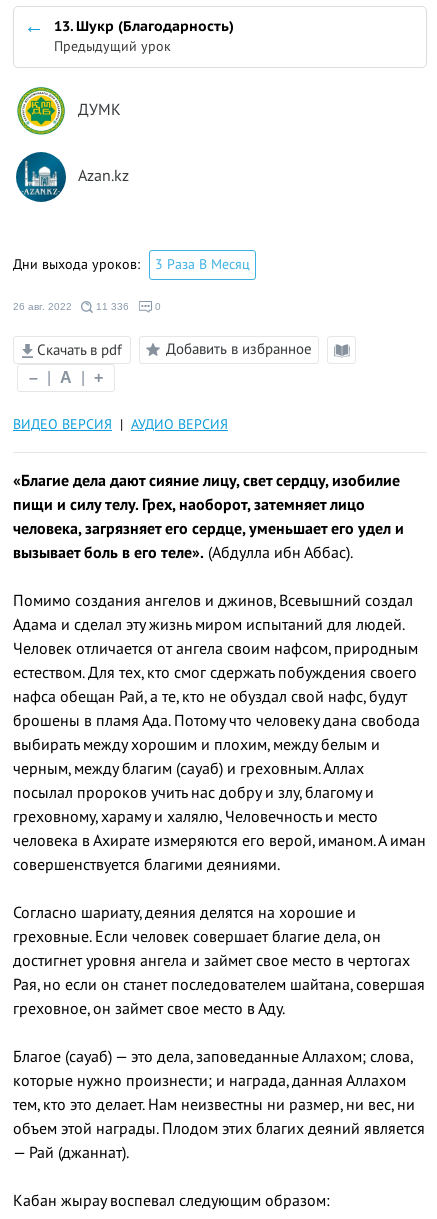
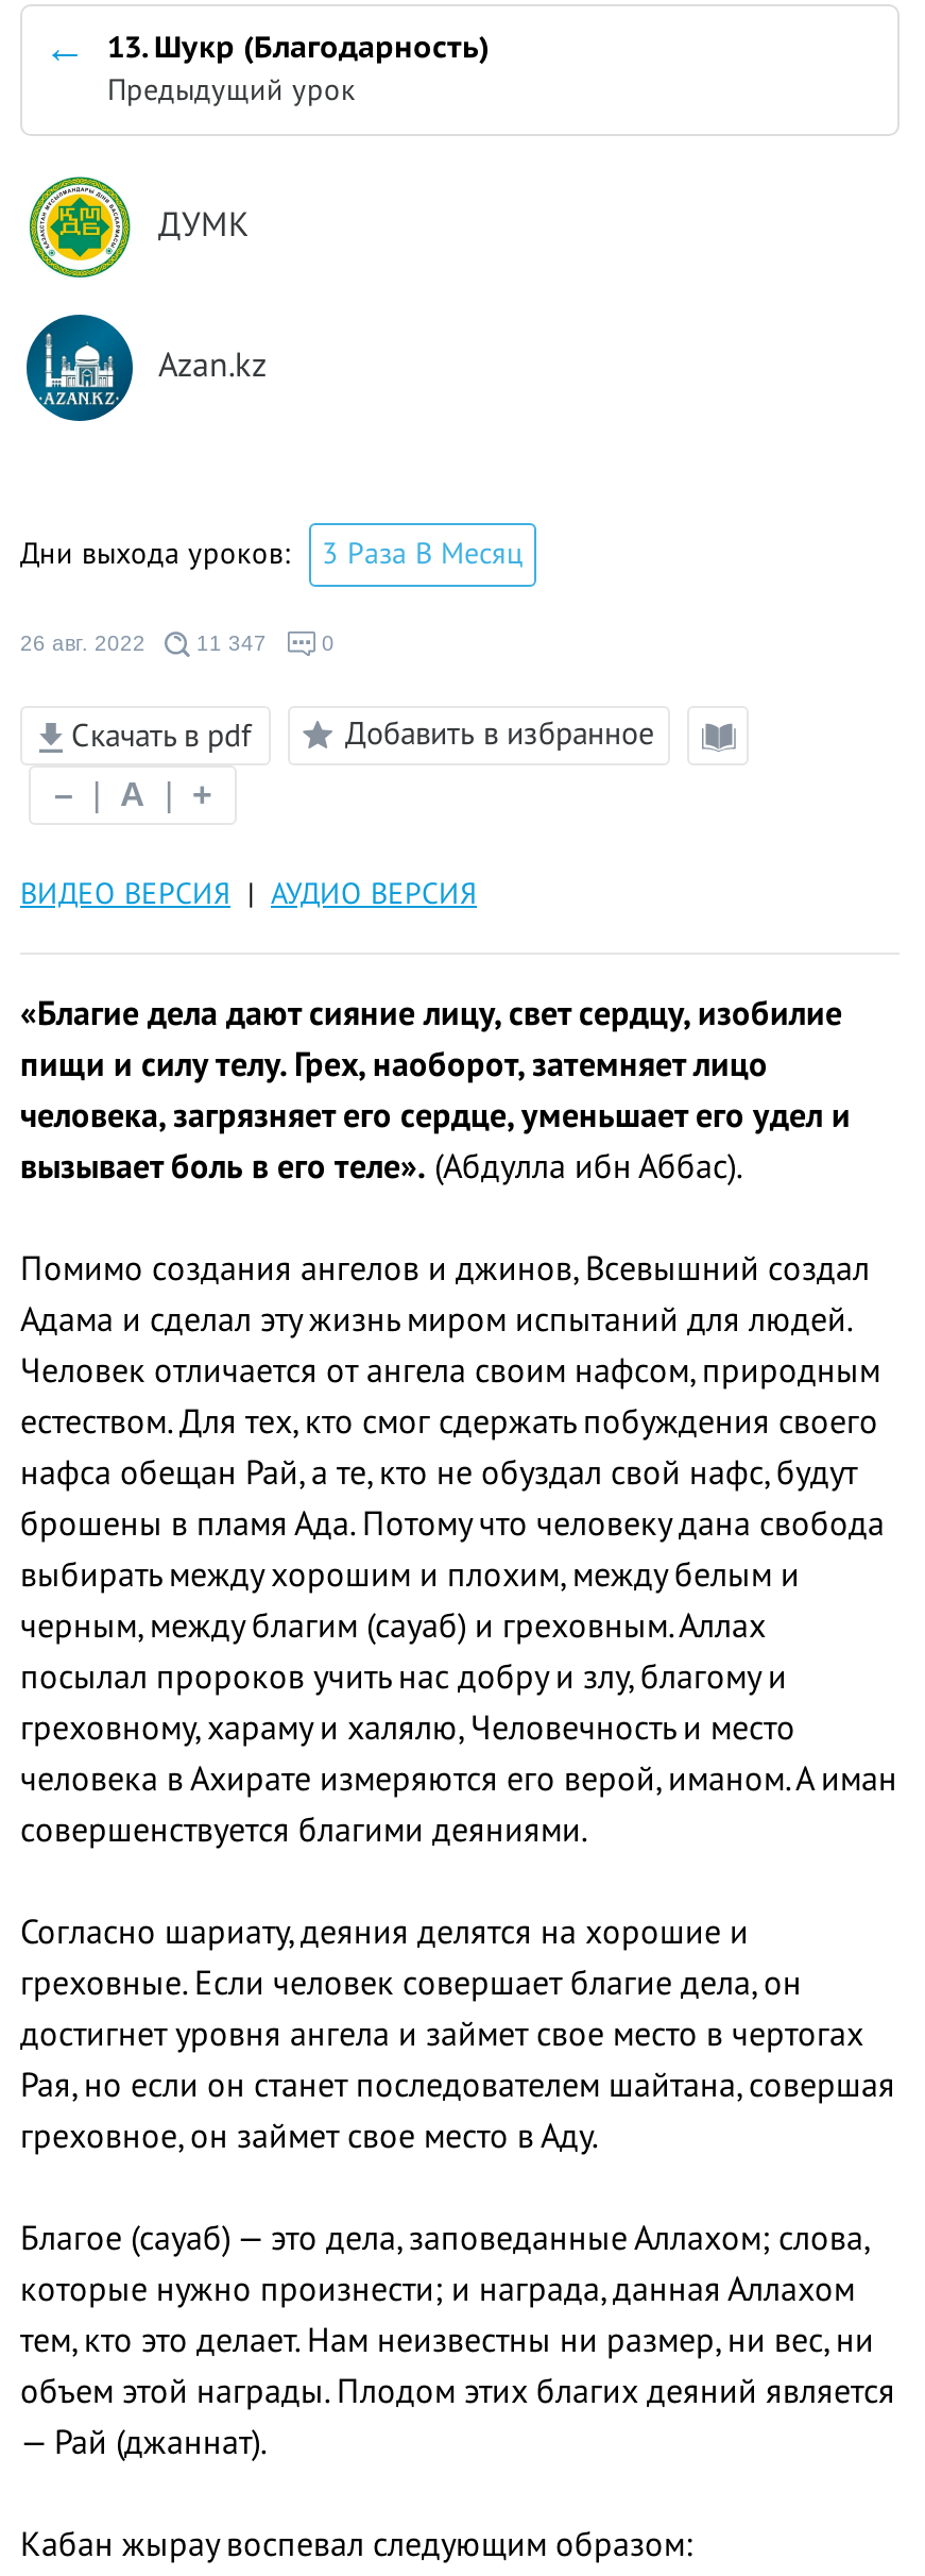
[13,301,129,312] 26 авг. 2022 11 336 -> [20,632,267,656] 26 авг. 2022 11 347

